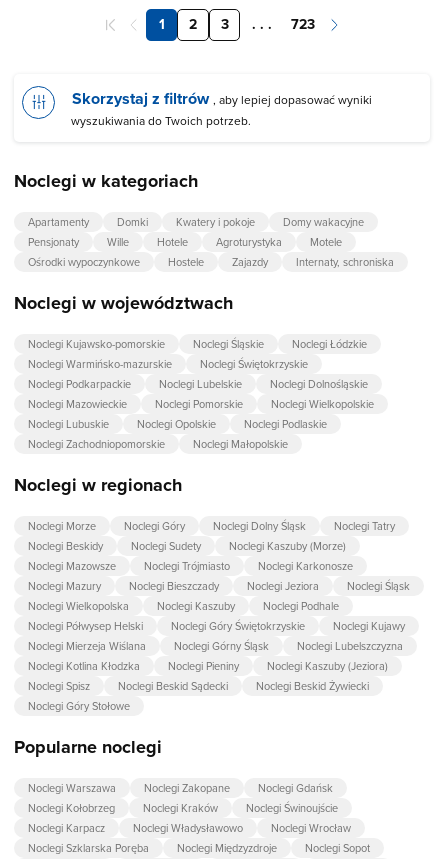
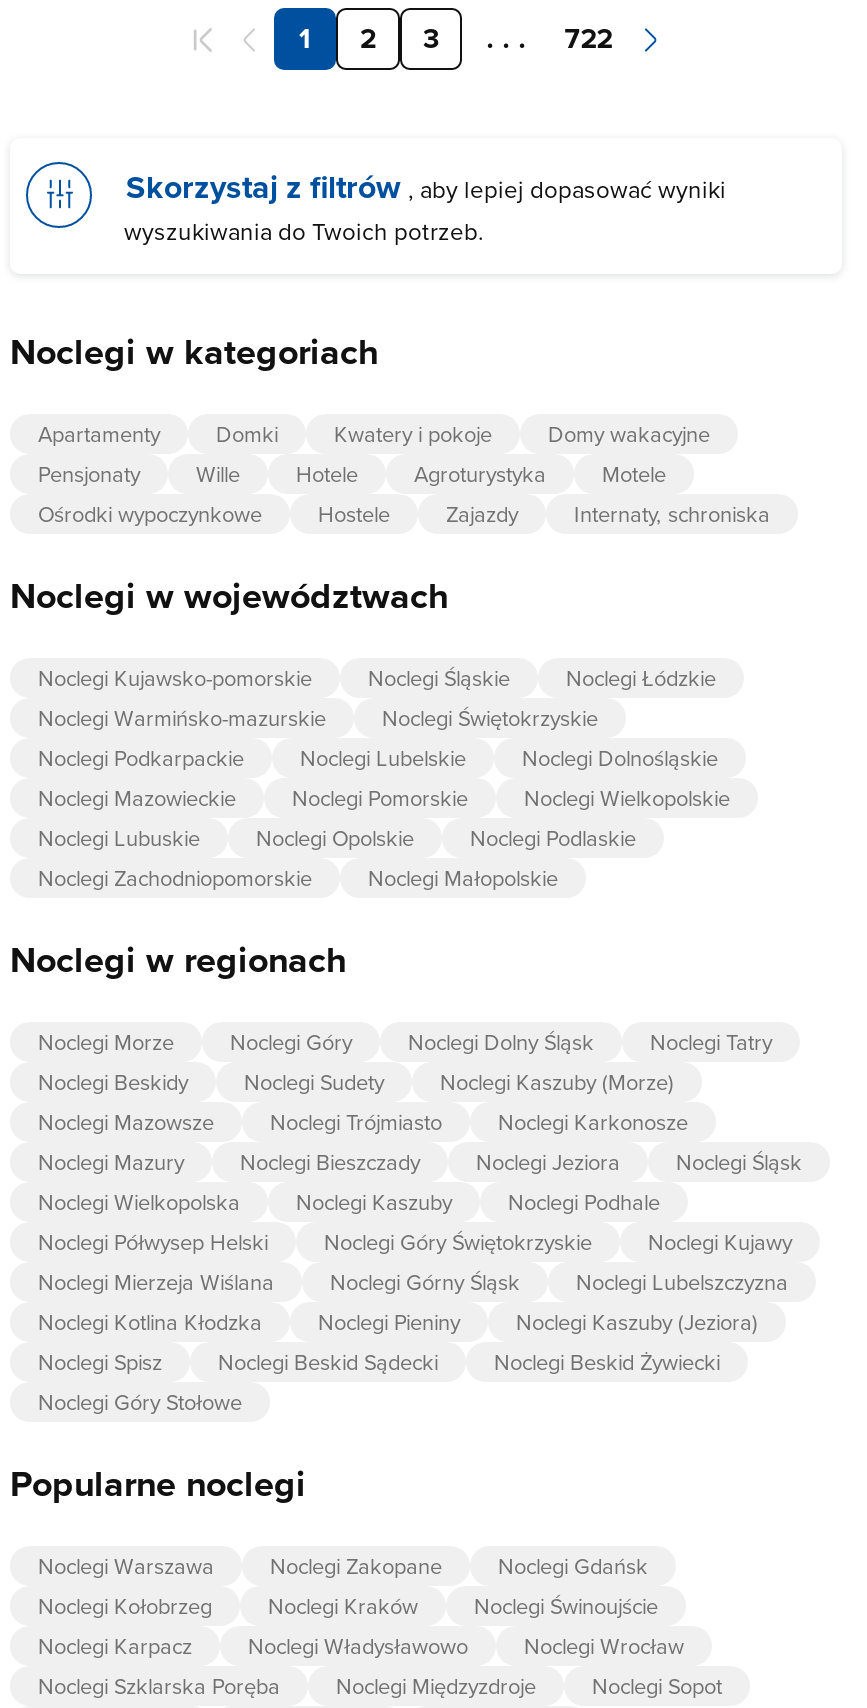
[291,14,315,34] 723 -> [564,19,612,59] 722

